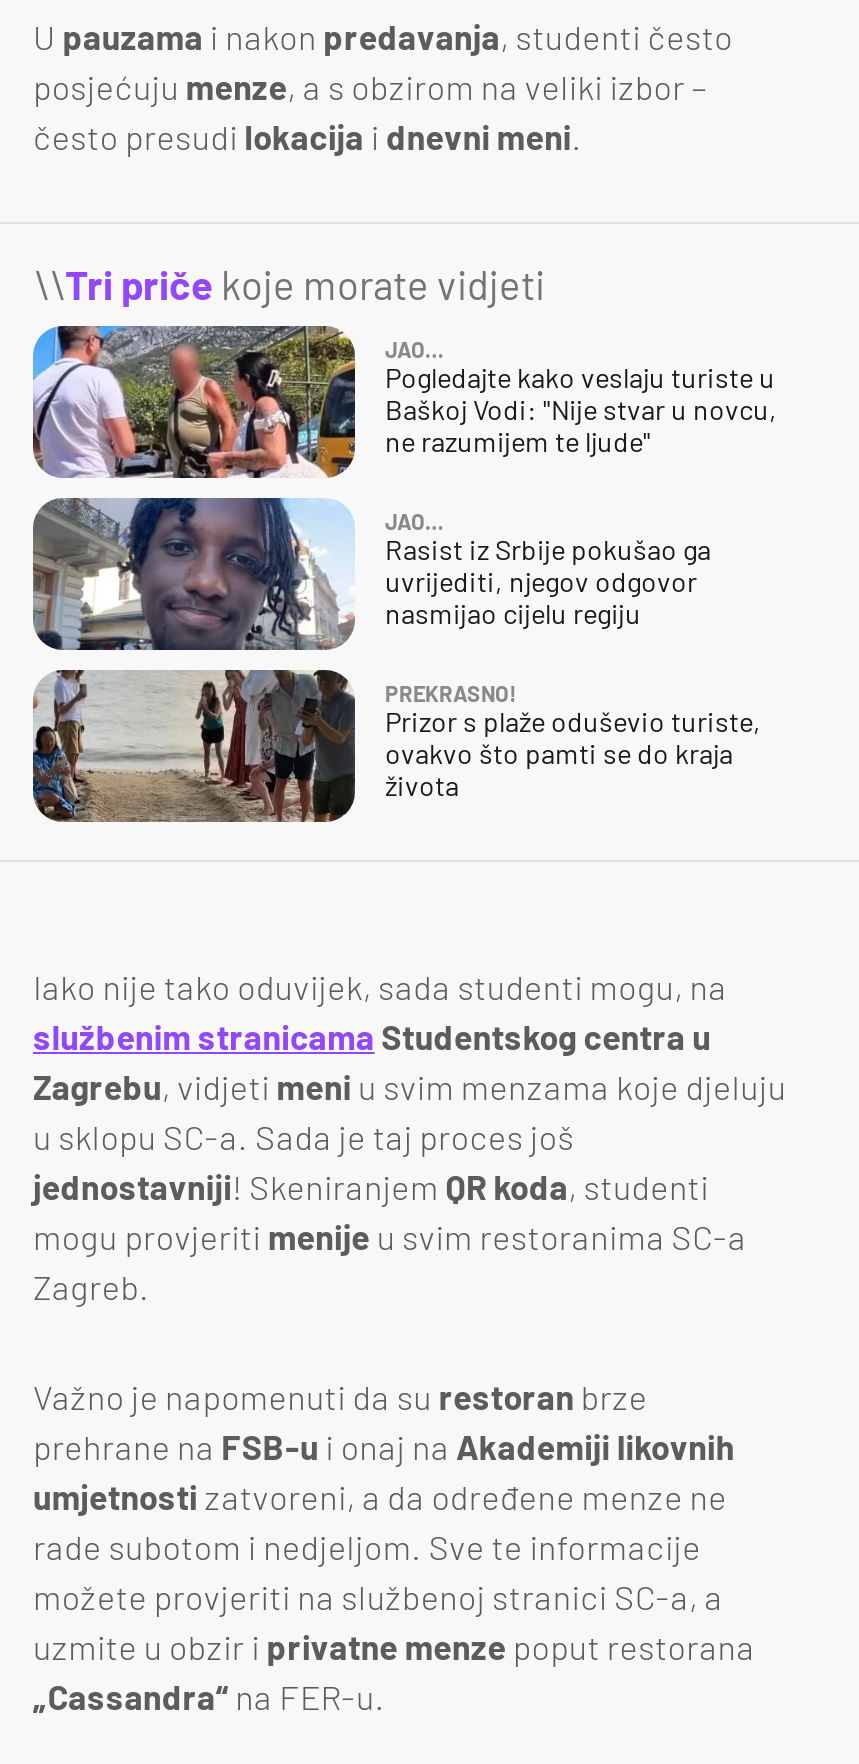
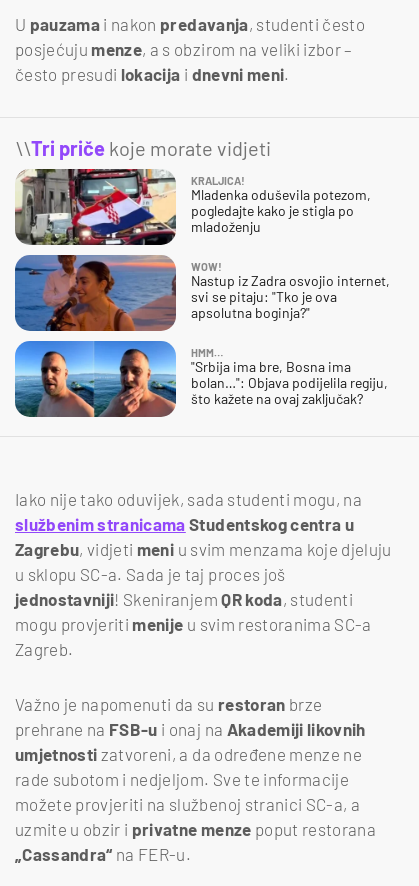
[31,324,777,480] [image] | JAO… | Pogledajte kako veslaju turiste u | Baškoj Vodi: "Nije stvar u novcu, | ne razumijem te ljude" -> [14,168,371,246] [image] | KRALJICA! | Mladenka oduševila potezom, | pogledajte kako je stigla po | mladoženju
[31,496,711,652] [image] | JAO… | Rasist iz Srbije pokušao ga | uvrijediti, njegov odgovor | nasmijao cijelu regiju -> [14,254,390,332] [image] | WOW! | Nastup iz Zadra osvojio internet, | svi se pitaju: "Tko je ova | apsolutna boginja?"
[31,668,761,824] [image] | PREKRASNO! | Prizor s plaže oduševio turiste, | ovakvo što pamti se do kraja | života -> [14,340,388,418] [image] | HMM… | "Srbija ima bre, Bosna ima | bolan…": Objava podijelila regiju, | što kažete na ovaj zaključak?

